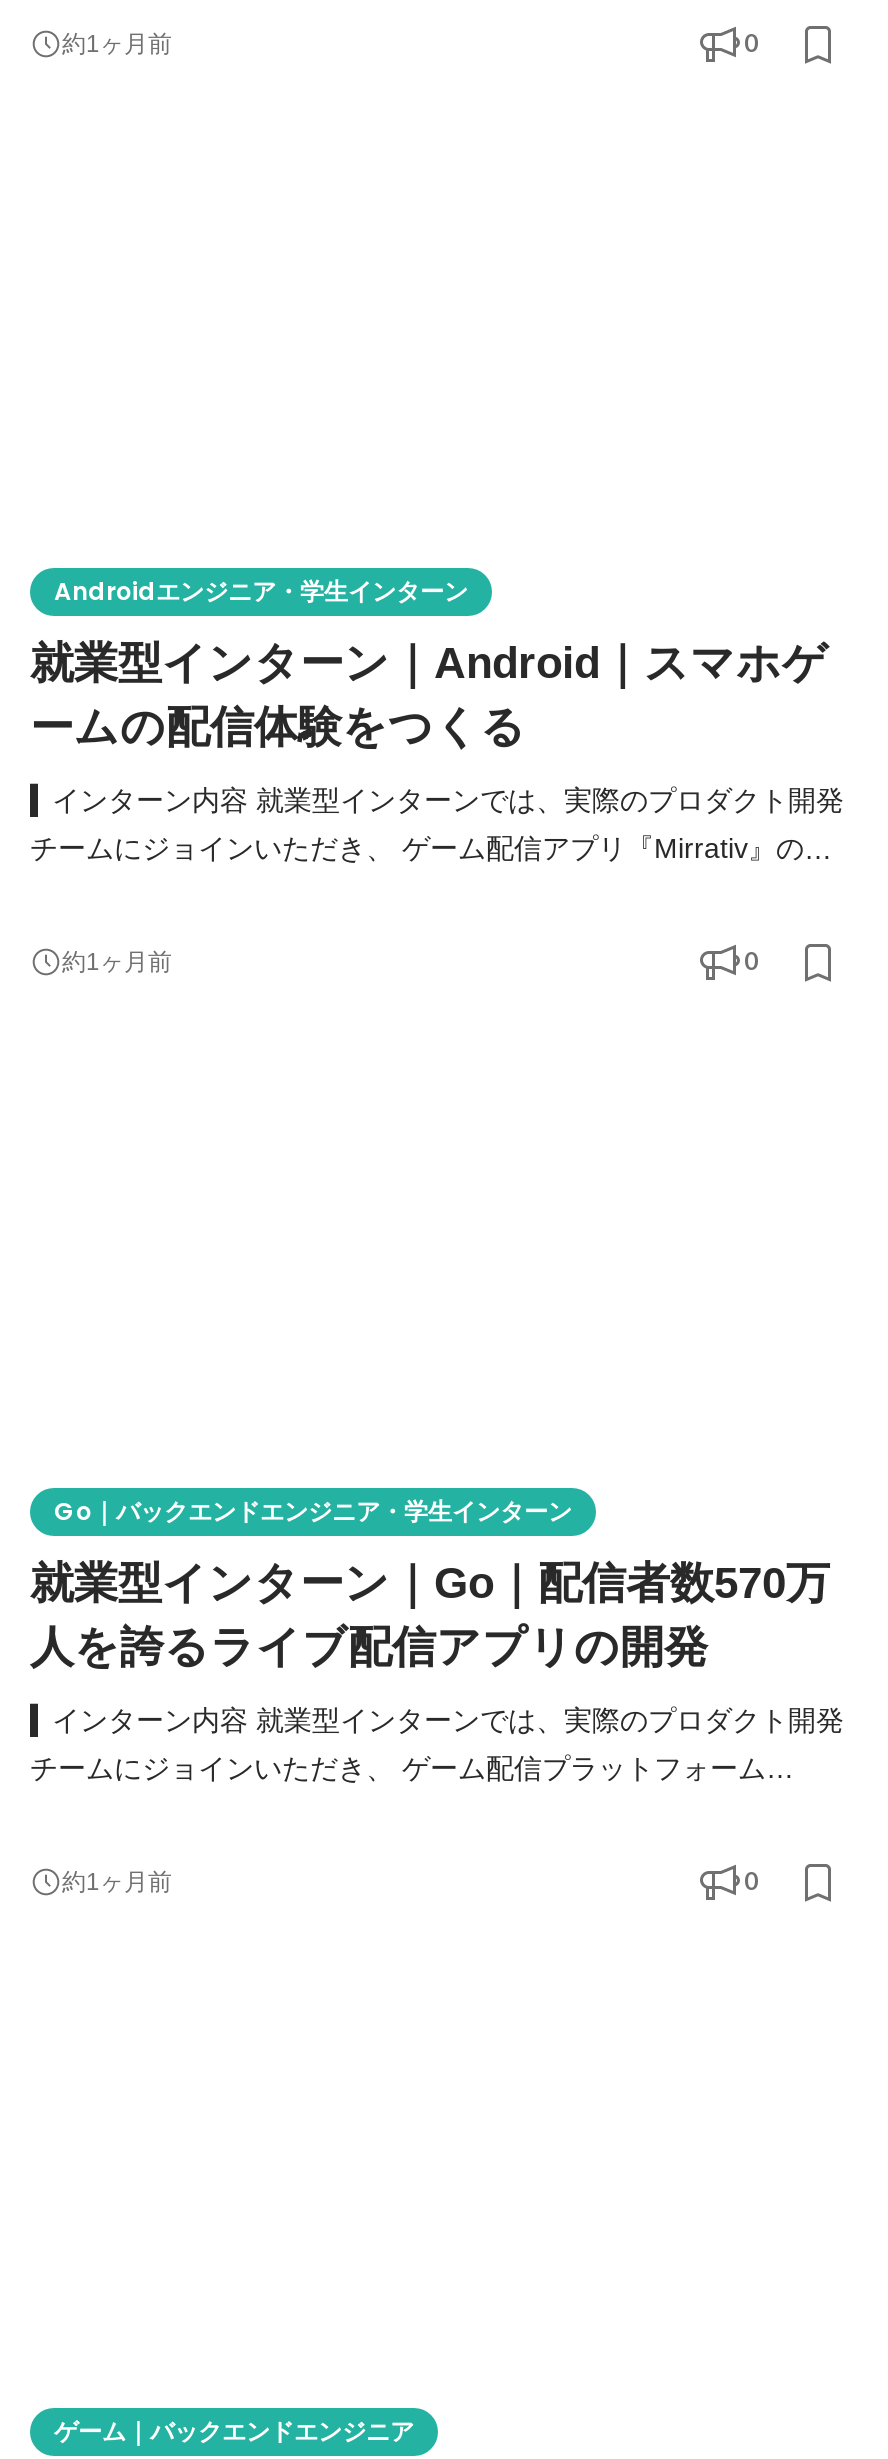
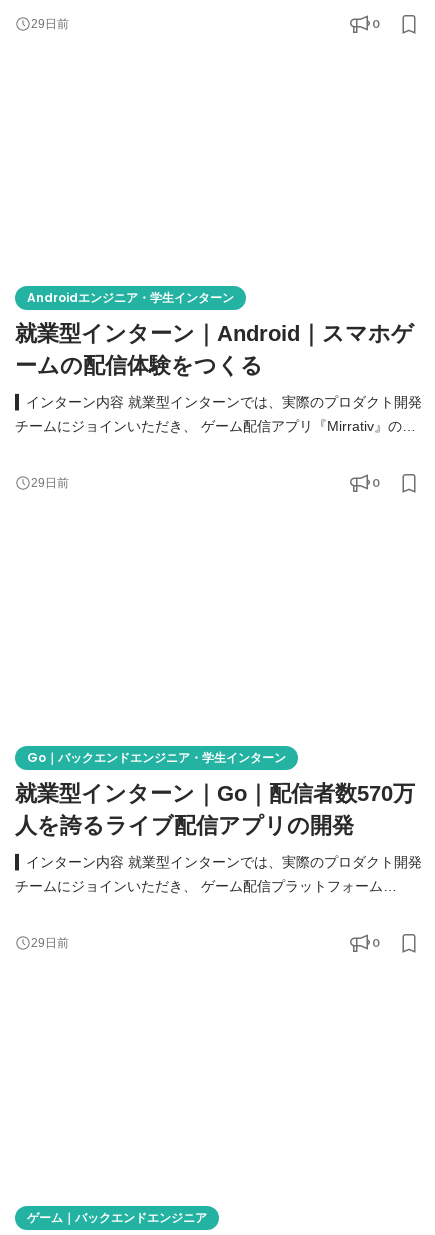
[62,29,172,57] 約1ヶ月前 -> [31,17,69,31] 29日前
[62,949,172,977] 約1ヶ月前 -> [31,476,69,490] 29日前
[62,1868,172,1896] 約1ヶ月前 -> [31,936,69,950] 29日前

